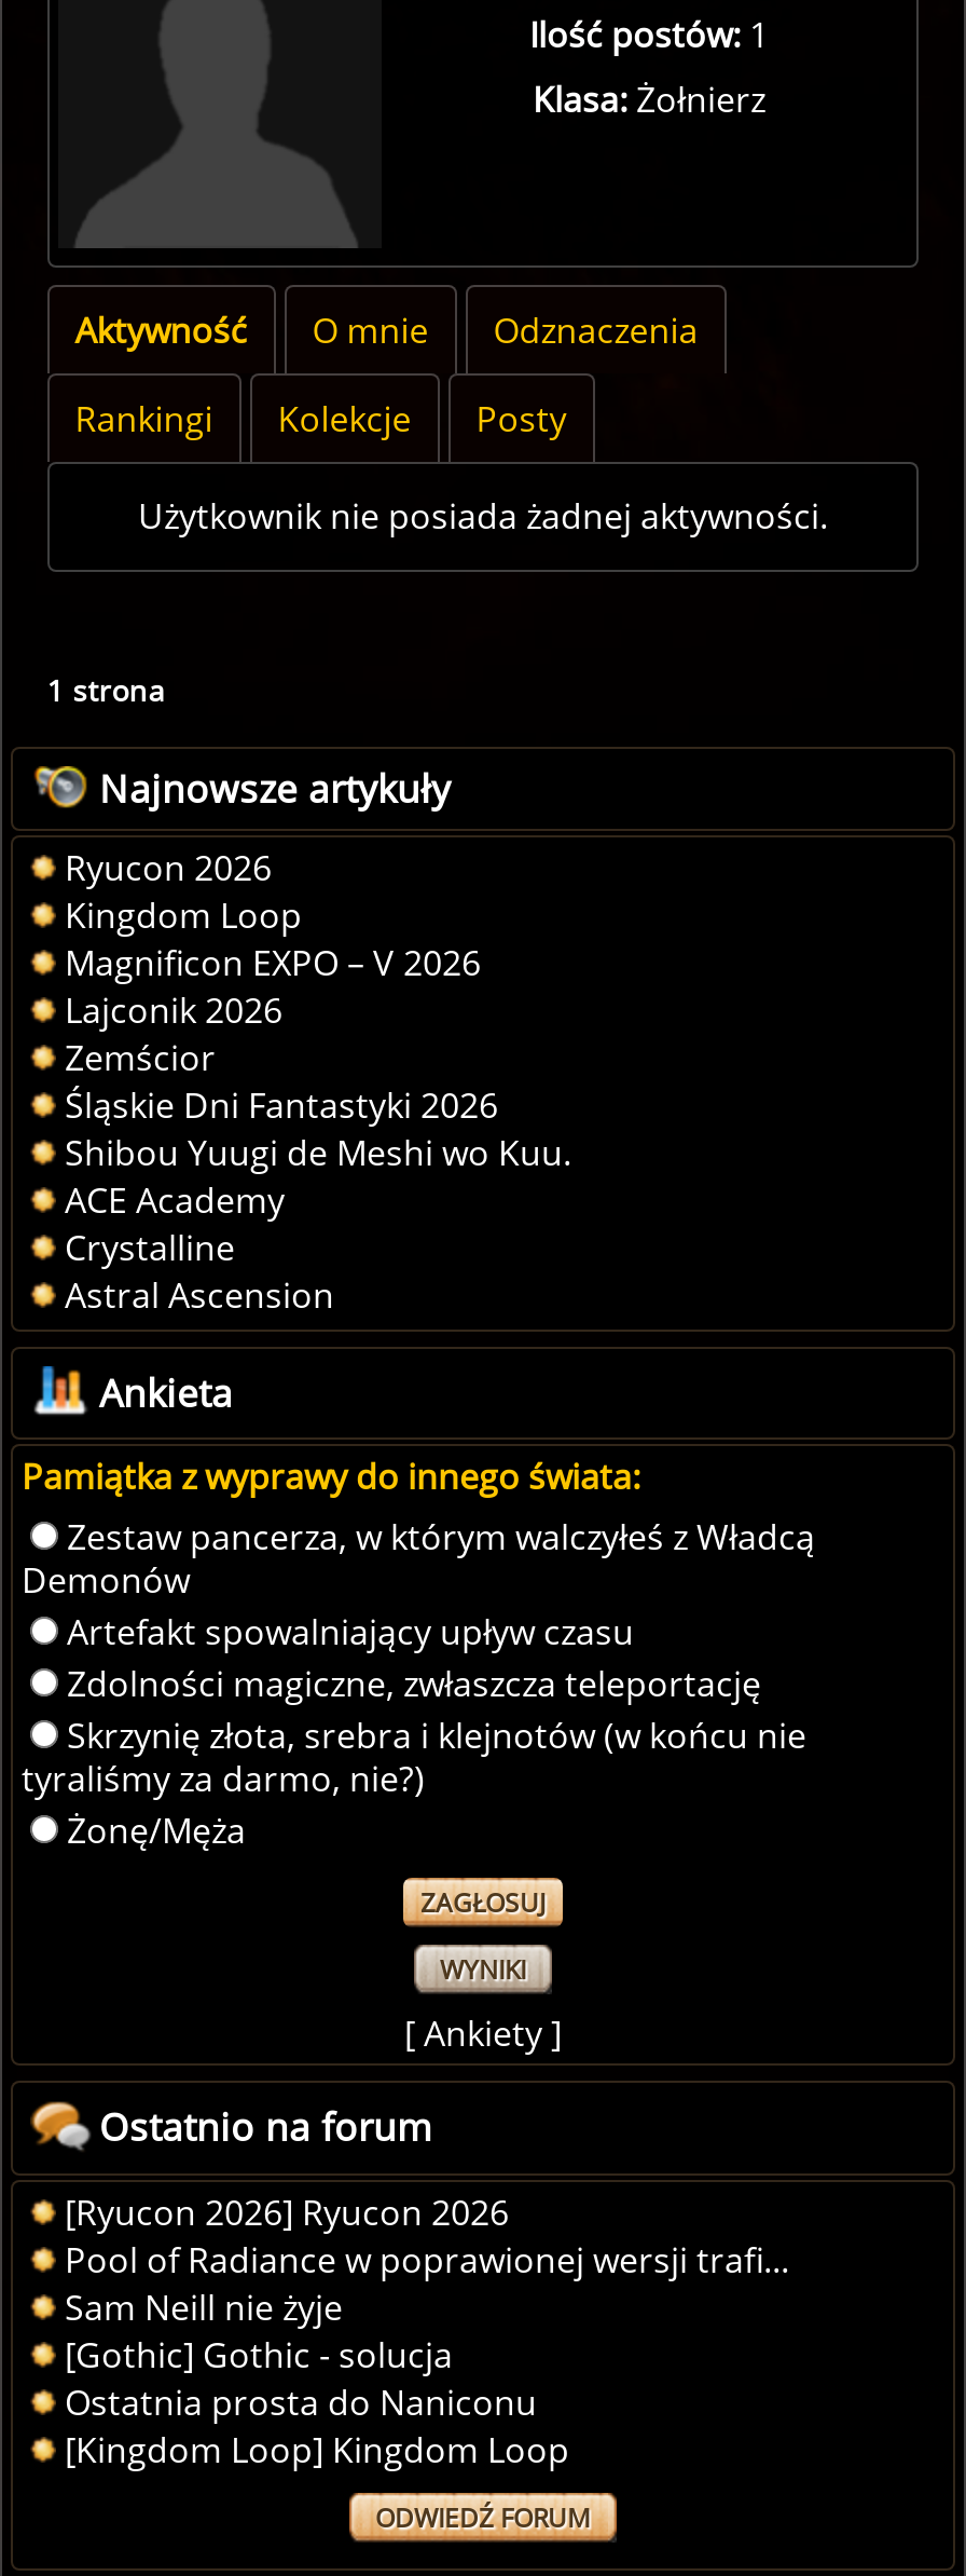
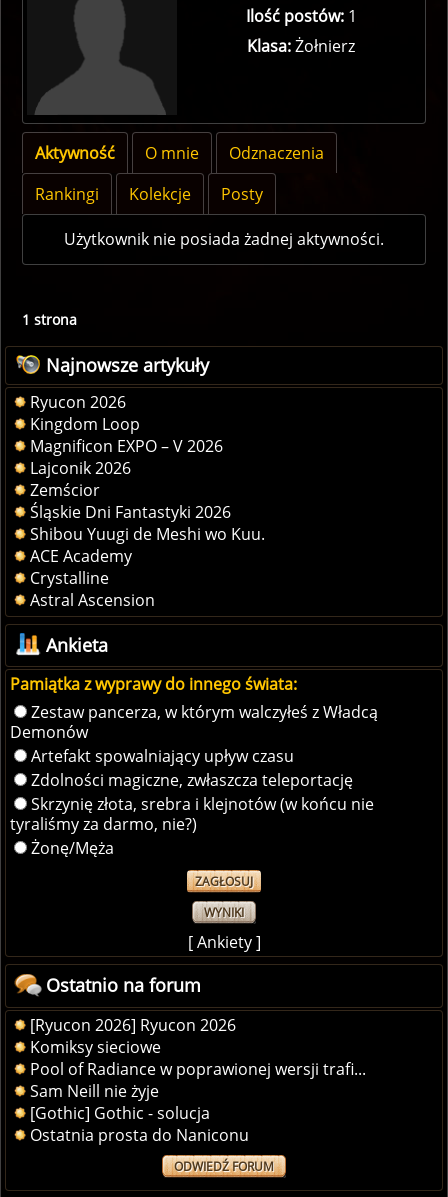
none -> [30,1036,161,1058] Komiksy sieciowe
moved [65,2236,789,2426] -> [30,1058,366,1146]: Pool of Radiance w poprawionej wersji trafi... | Sam Neill nie żyje | [Gothic] Gothic - solucja | Ostatnia prosta do Naniconu
[65,2426,569,2473] [Kingdom Loop] Kingdom Loop -> none

